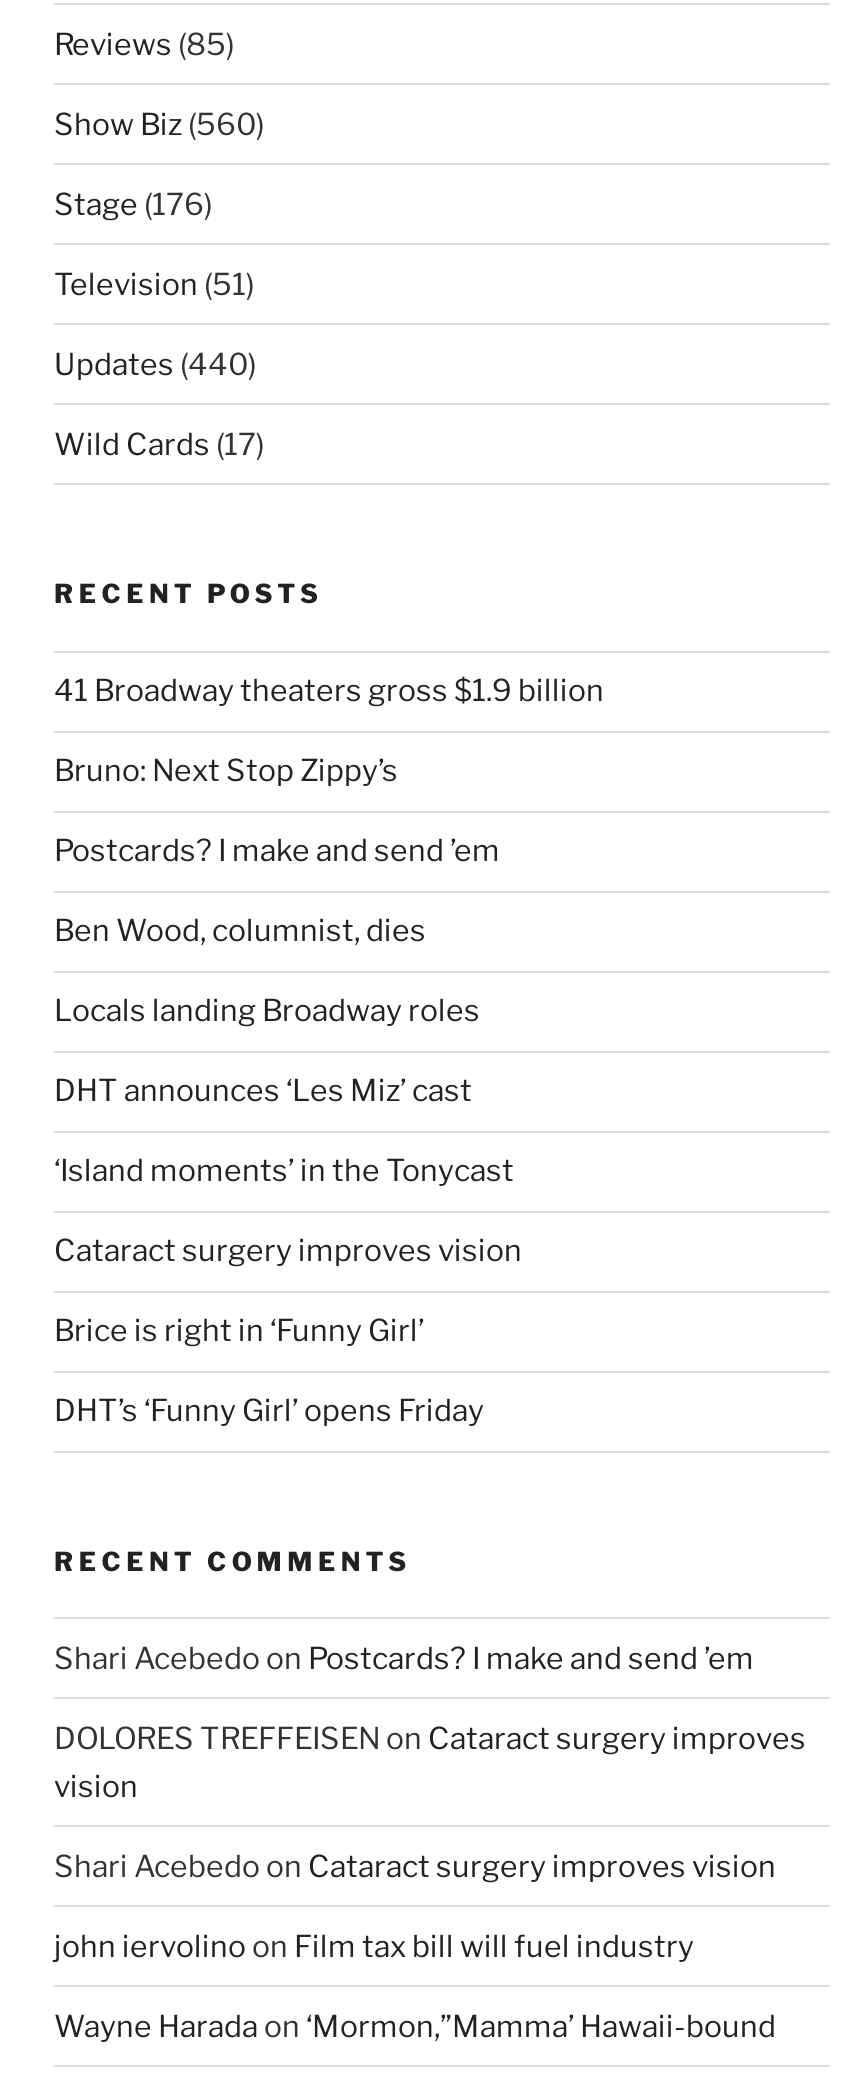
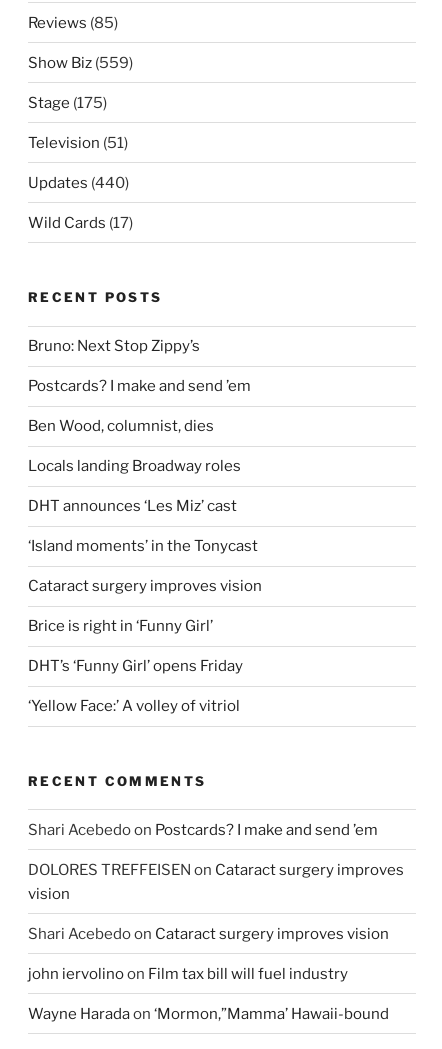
[54,106,264,142] Show Biz (560) -> [28,54,133,72] Show Biz (559)
[54,186,212,222] Stage (176) -> [28,94,107,112] Stage (175)
[54,673,604,709] 41 Broadway theaters gross $1.9 billion -> none
moved [54,753,522,1429] -> [28,337,262,675]: Bruno: Next Stop Zippy’s | Postcards? I make and send ’em | Ben Wood, columnist, dies | ... | Brice is right in ‘Funny Girl’ | DHT’s ‘Funny Girl’ opens Friday
none -> [28,697,240,715] ‘Yellow Face:’ A volley of vitriol

